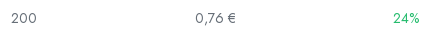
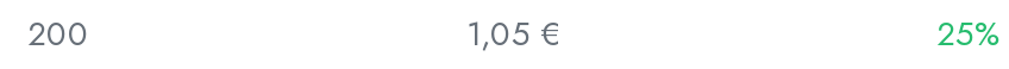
[194,8,235,27] 0,76 € -> [466,11,559,56] 1,05 €
[393,8,419,27] 24% -> [936,11,998,56] 25%

